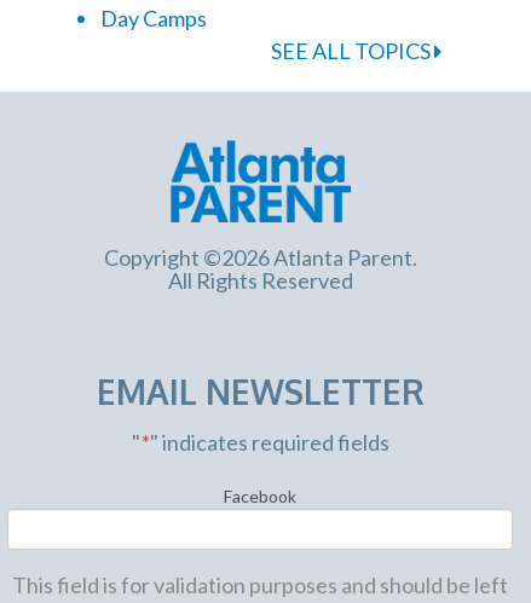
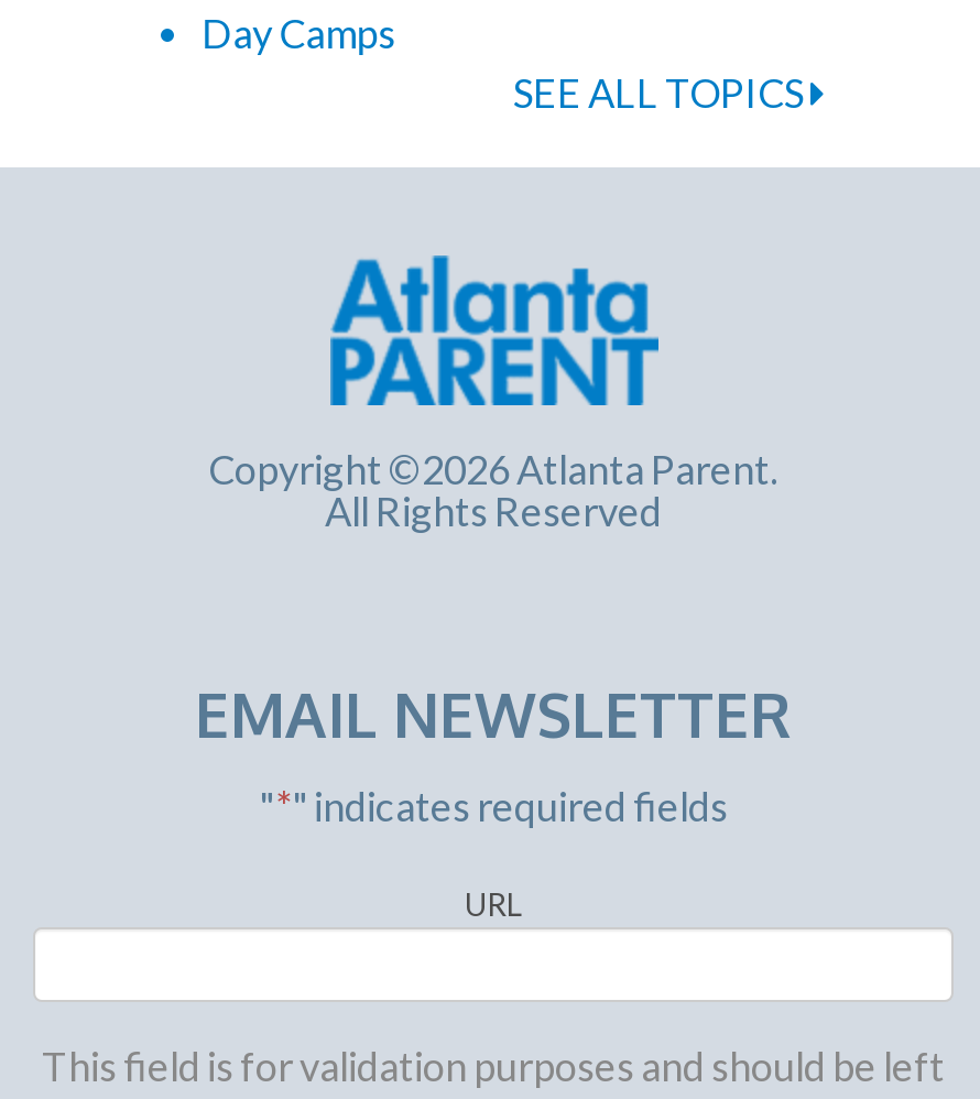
[224,486,296,507] Facebook -> [465,886,522,923] URL

